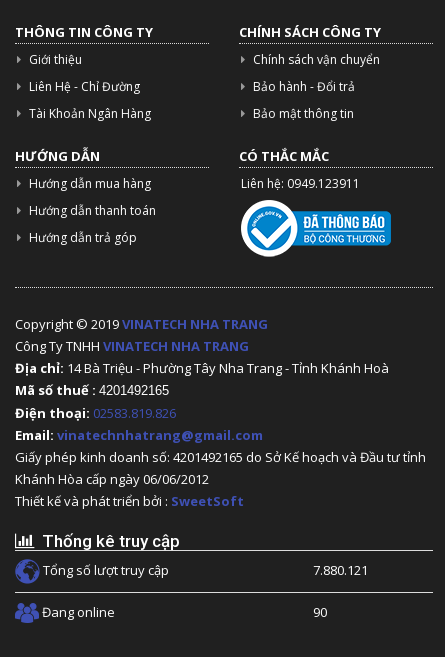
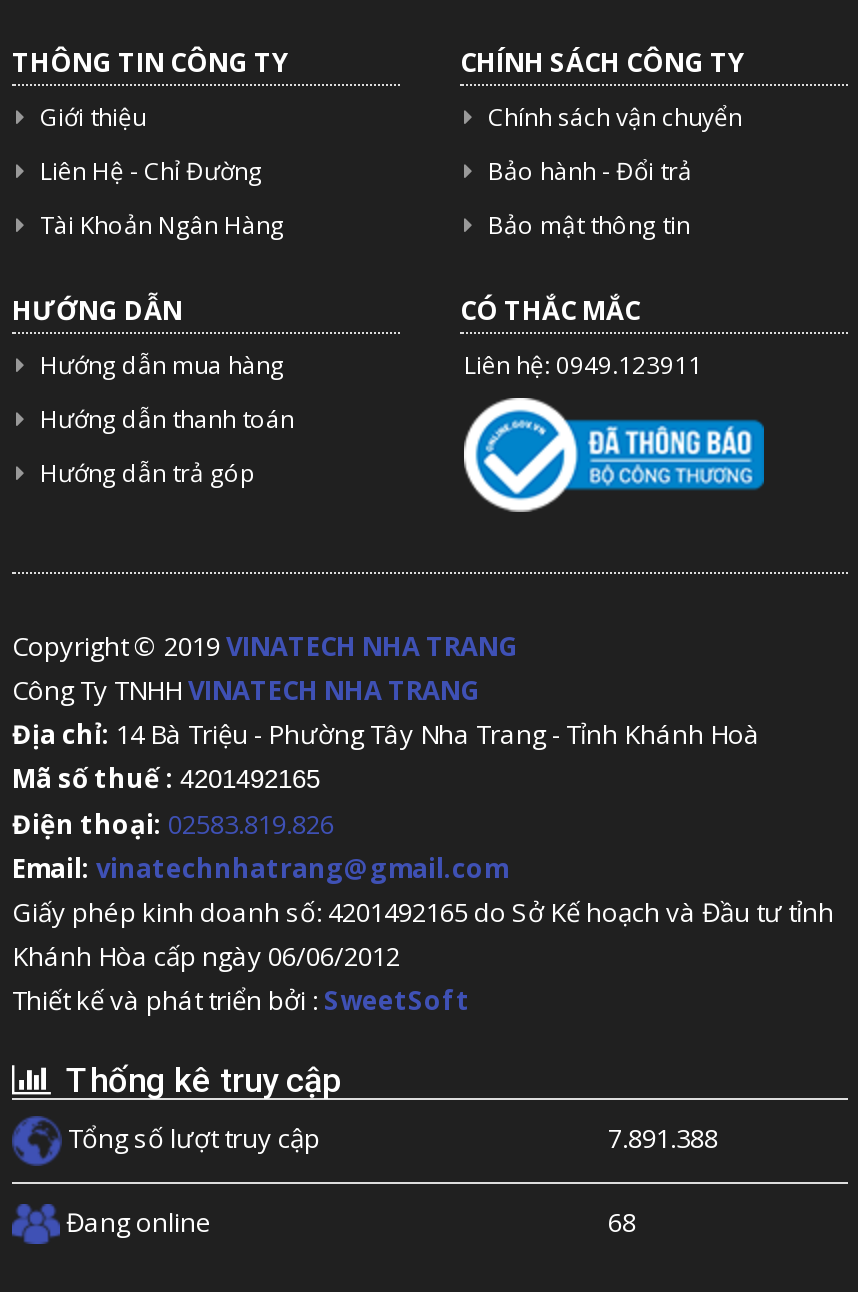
[313,560,368,578] 7.880.121 -> [608,1119,718,1155] 7.891.388
[313,602,327,620] 90 -> [608,1203,636,1239] 68

